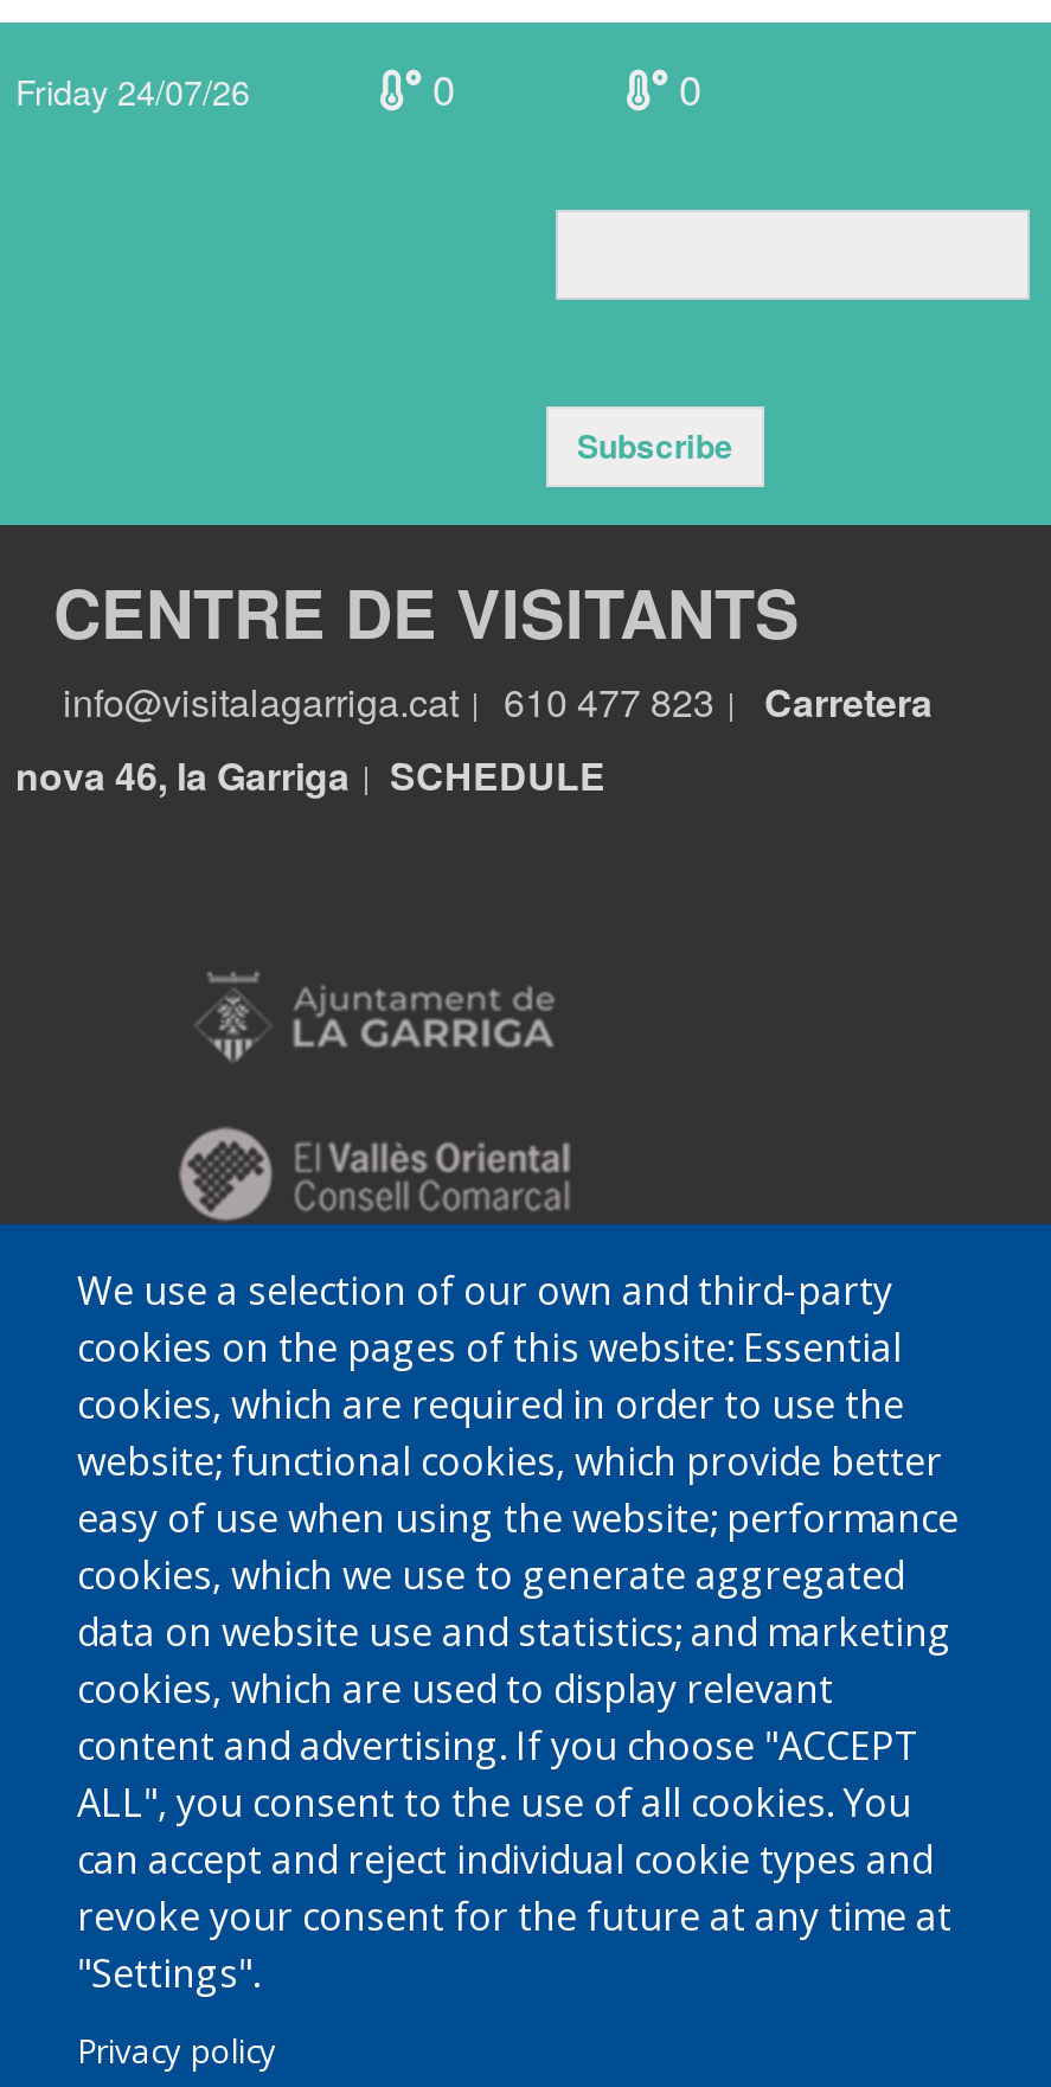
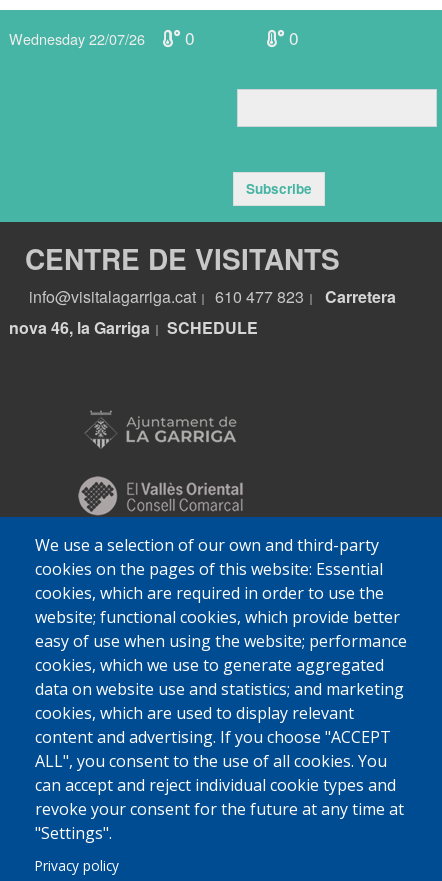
[15,65,250,115] Friday 24/07/26 -> [9,28,145,49] Wednesday 22/07/26

